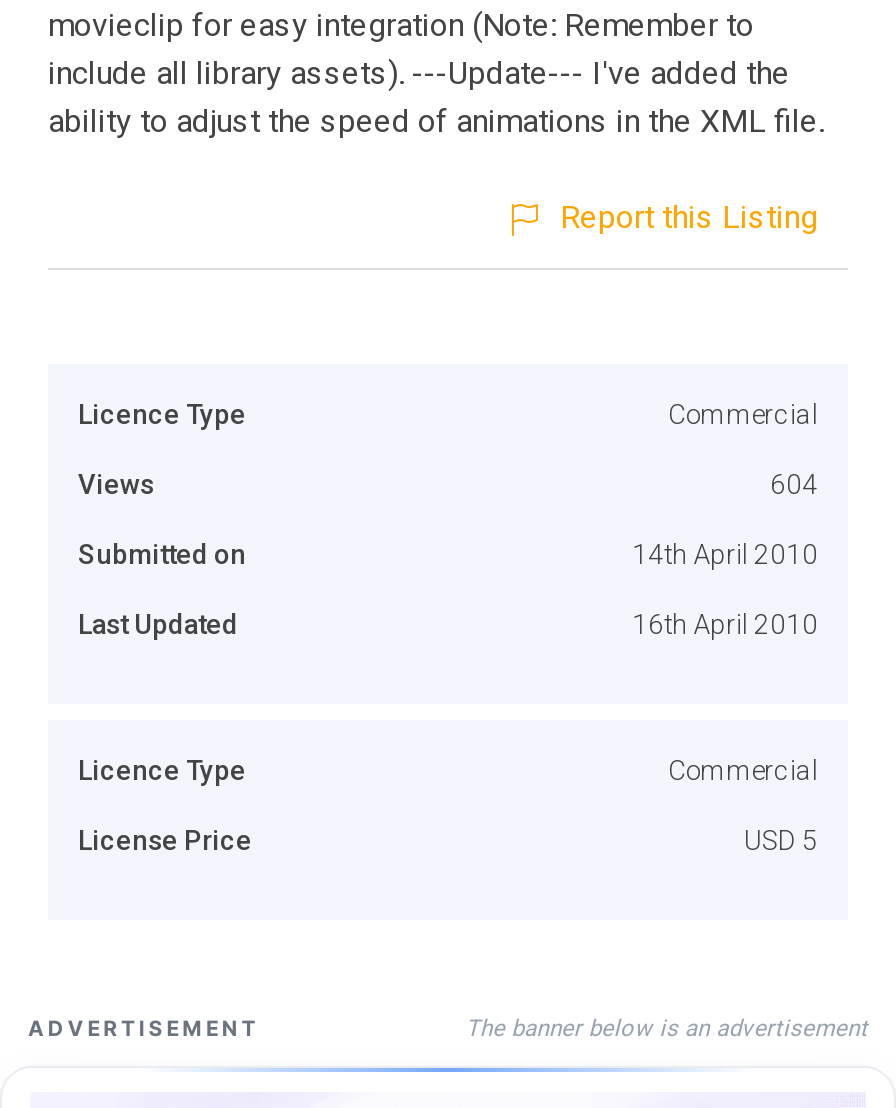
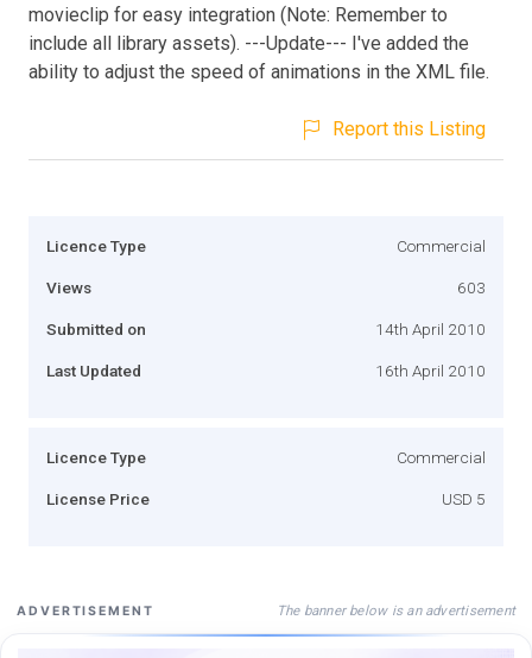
[770,468,818,500] 604 -> [457,278,486,297] 603

